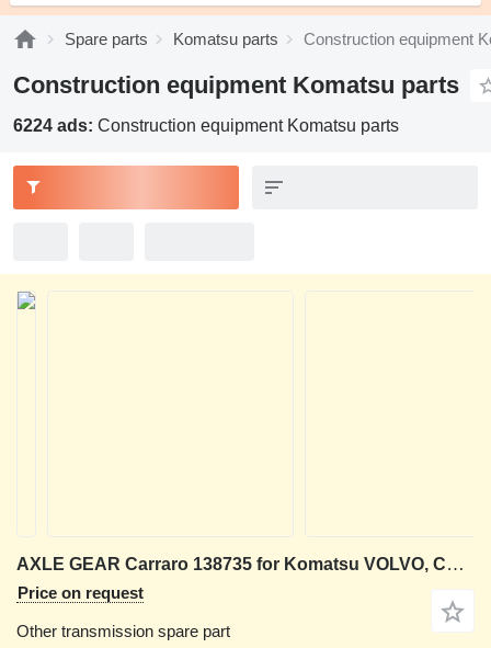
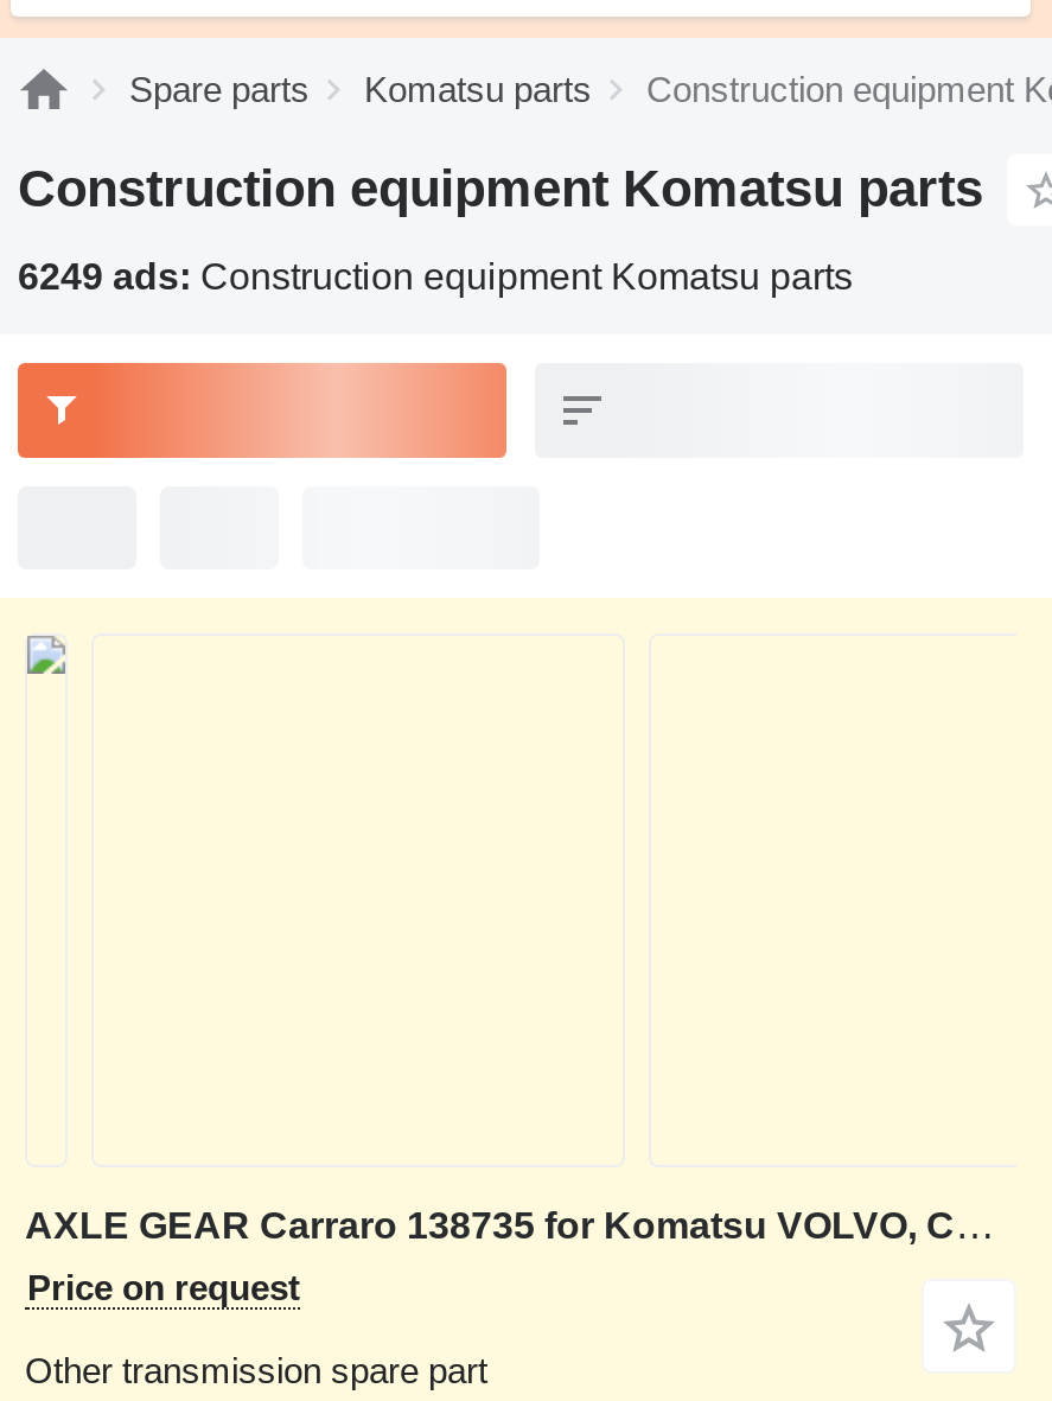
[13,116,399,135] 6224 ads: Construction equipment Komatsu parts -> [18,256,853,297] 6249 ads: Construction equipment Komatsu parts

